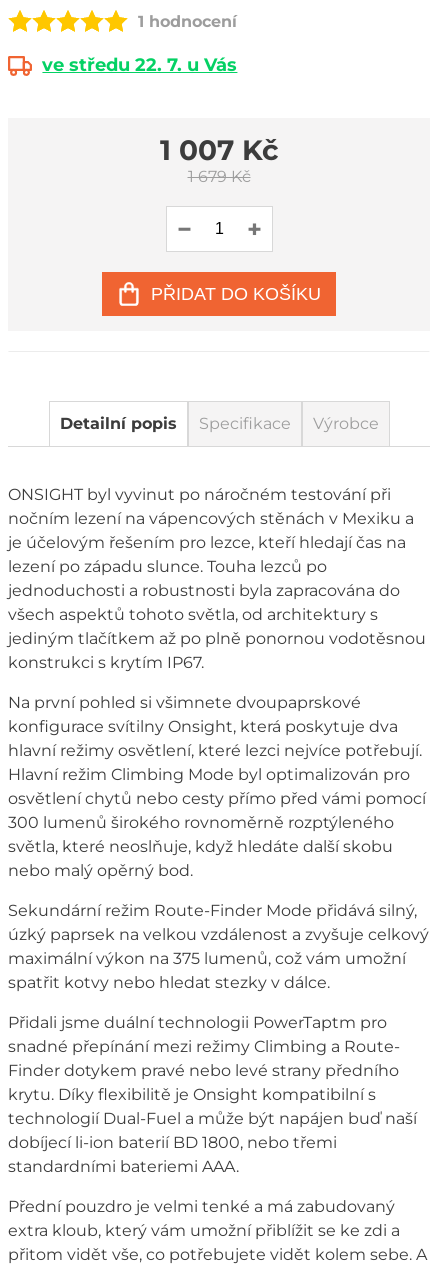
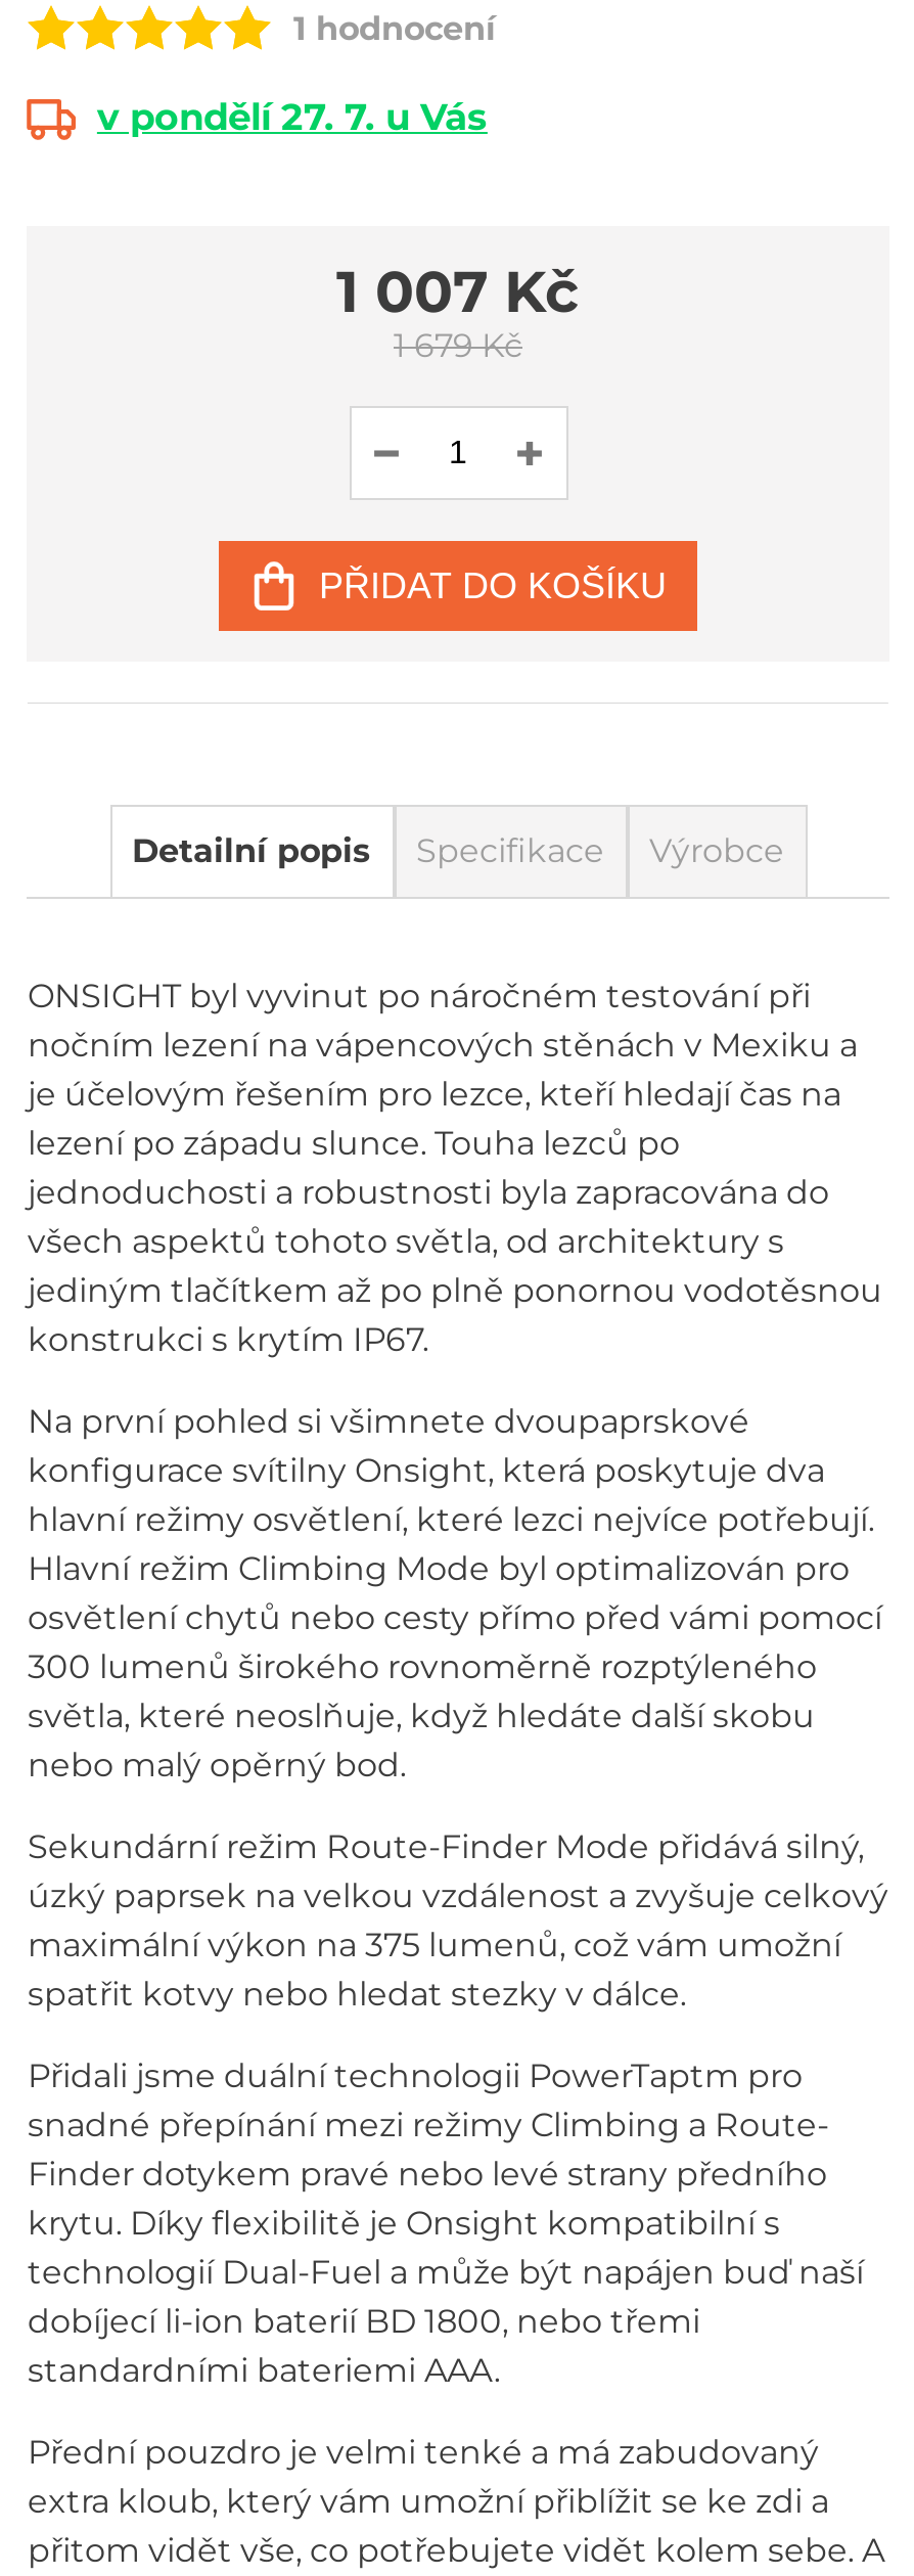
[42,54,237,76] ve středu 22. 7. u Vás -> [97,95,487,140] v pondělí 27. 7. u Vás

